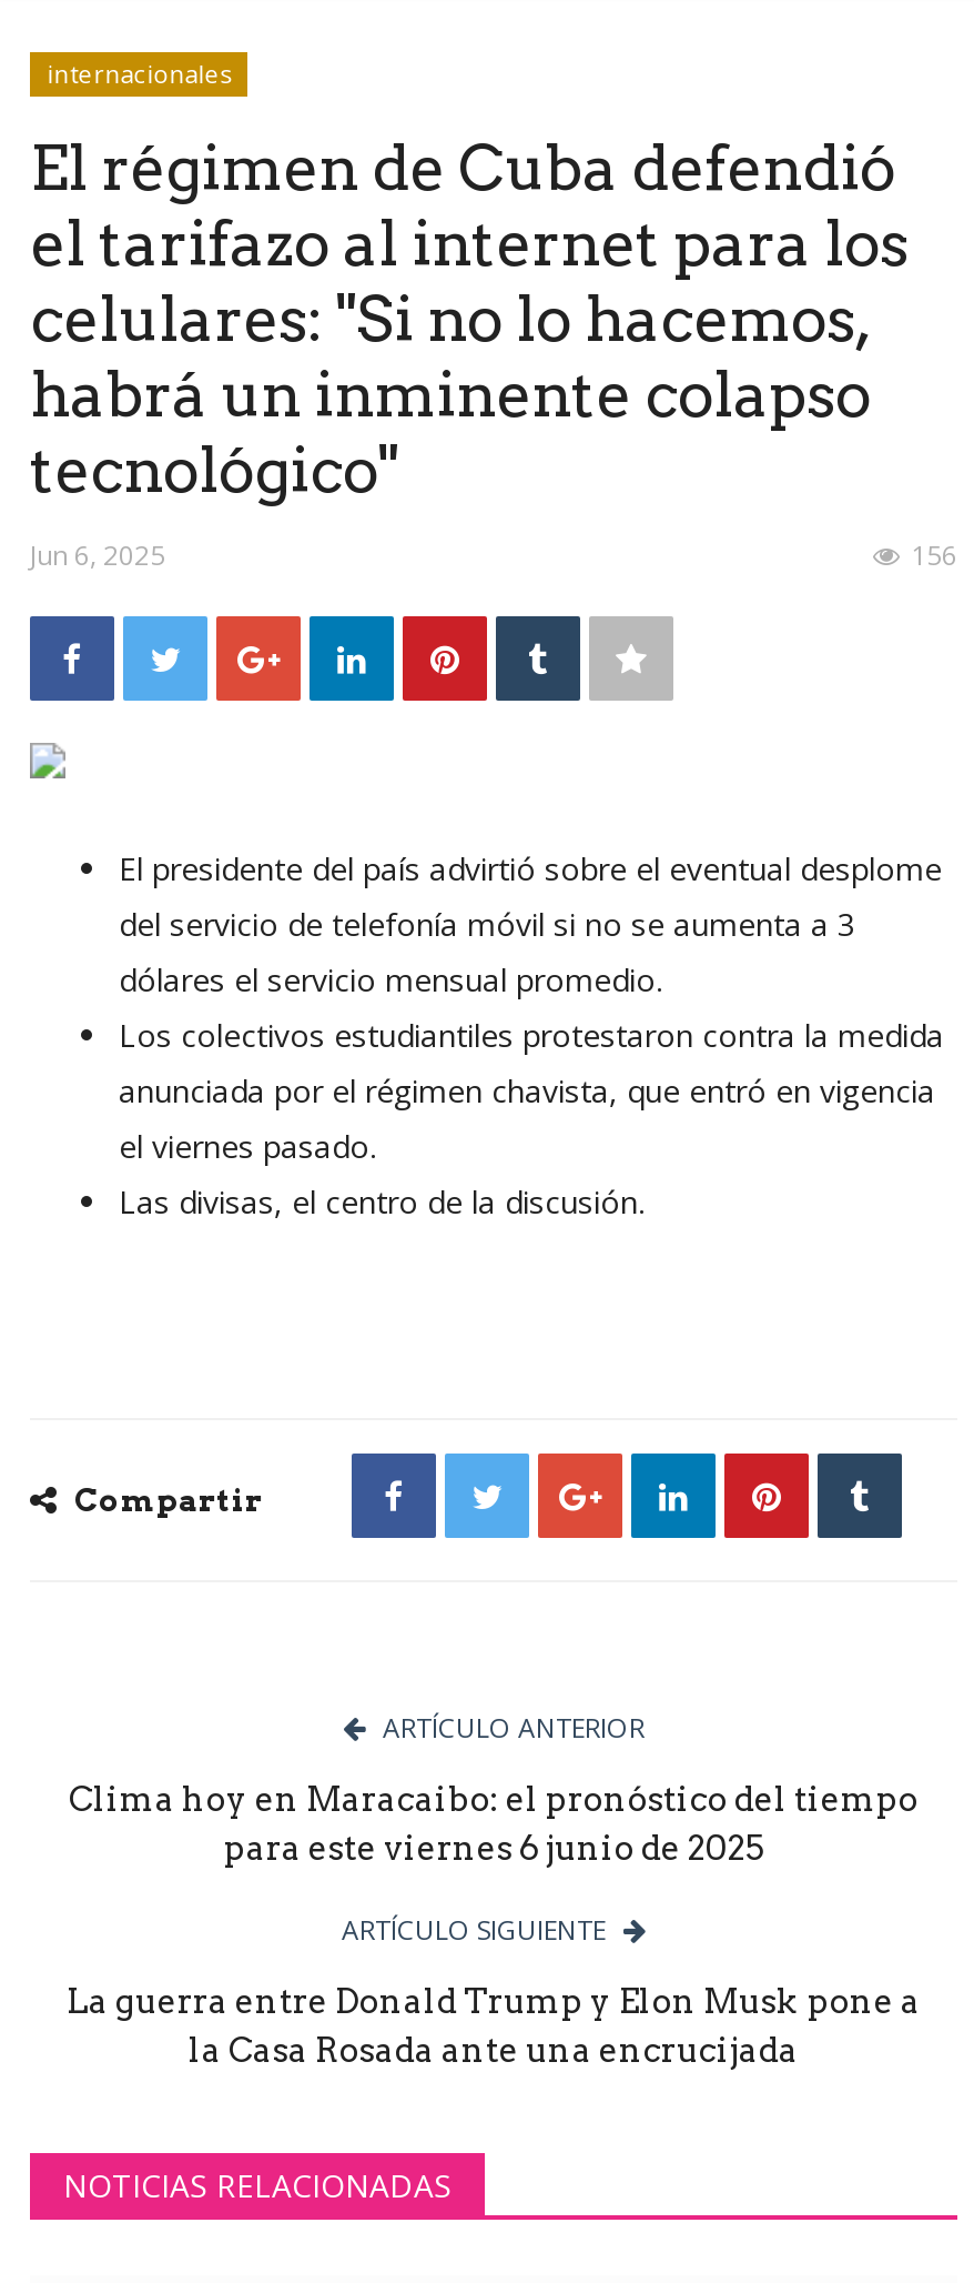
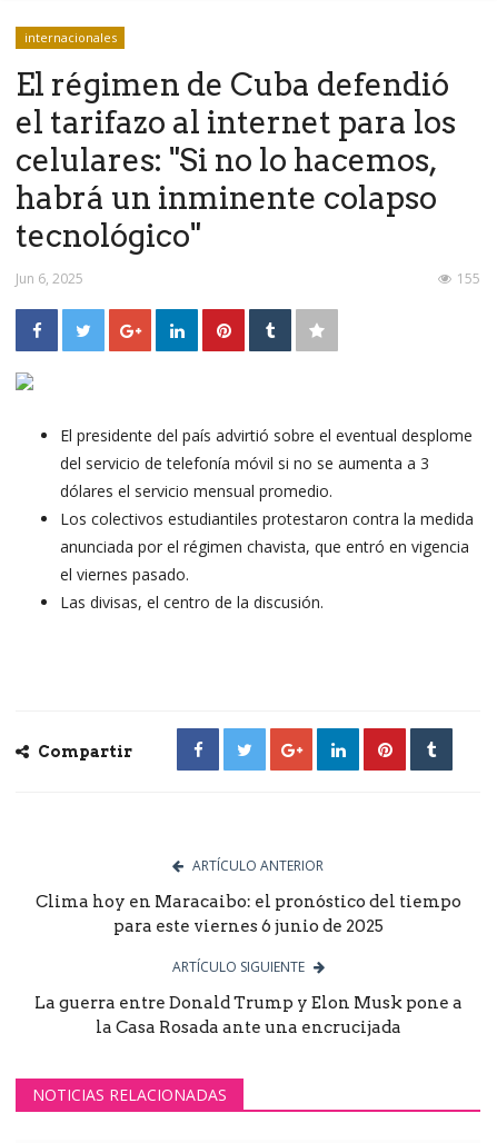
[911,536,957,574] 156 -> [457,269,480,288] 155

